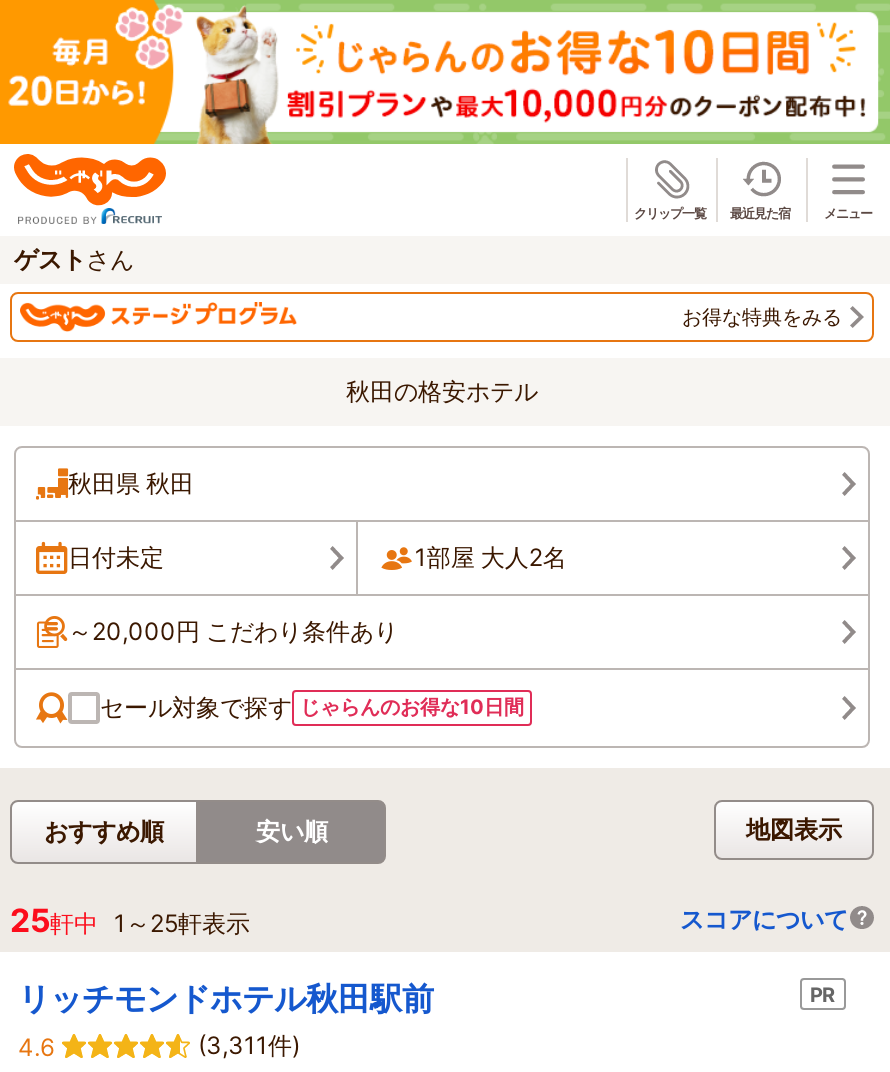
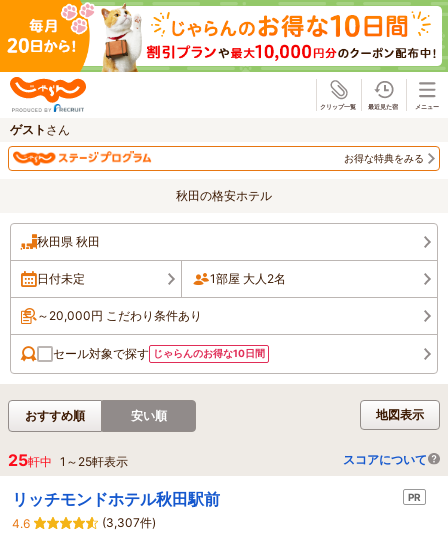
[198,1029,300,1059] (3,311件) -> [102,515,156,530] (3,307件)

